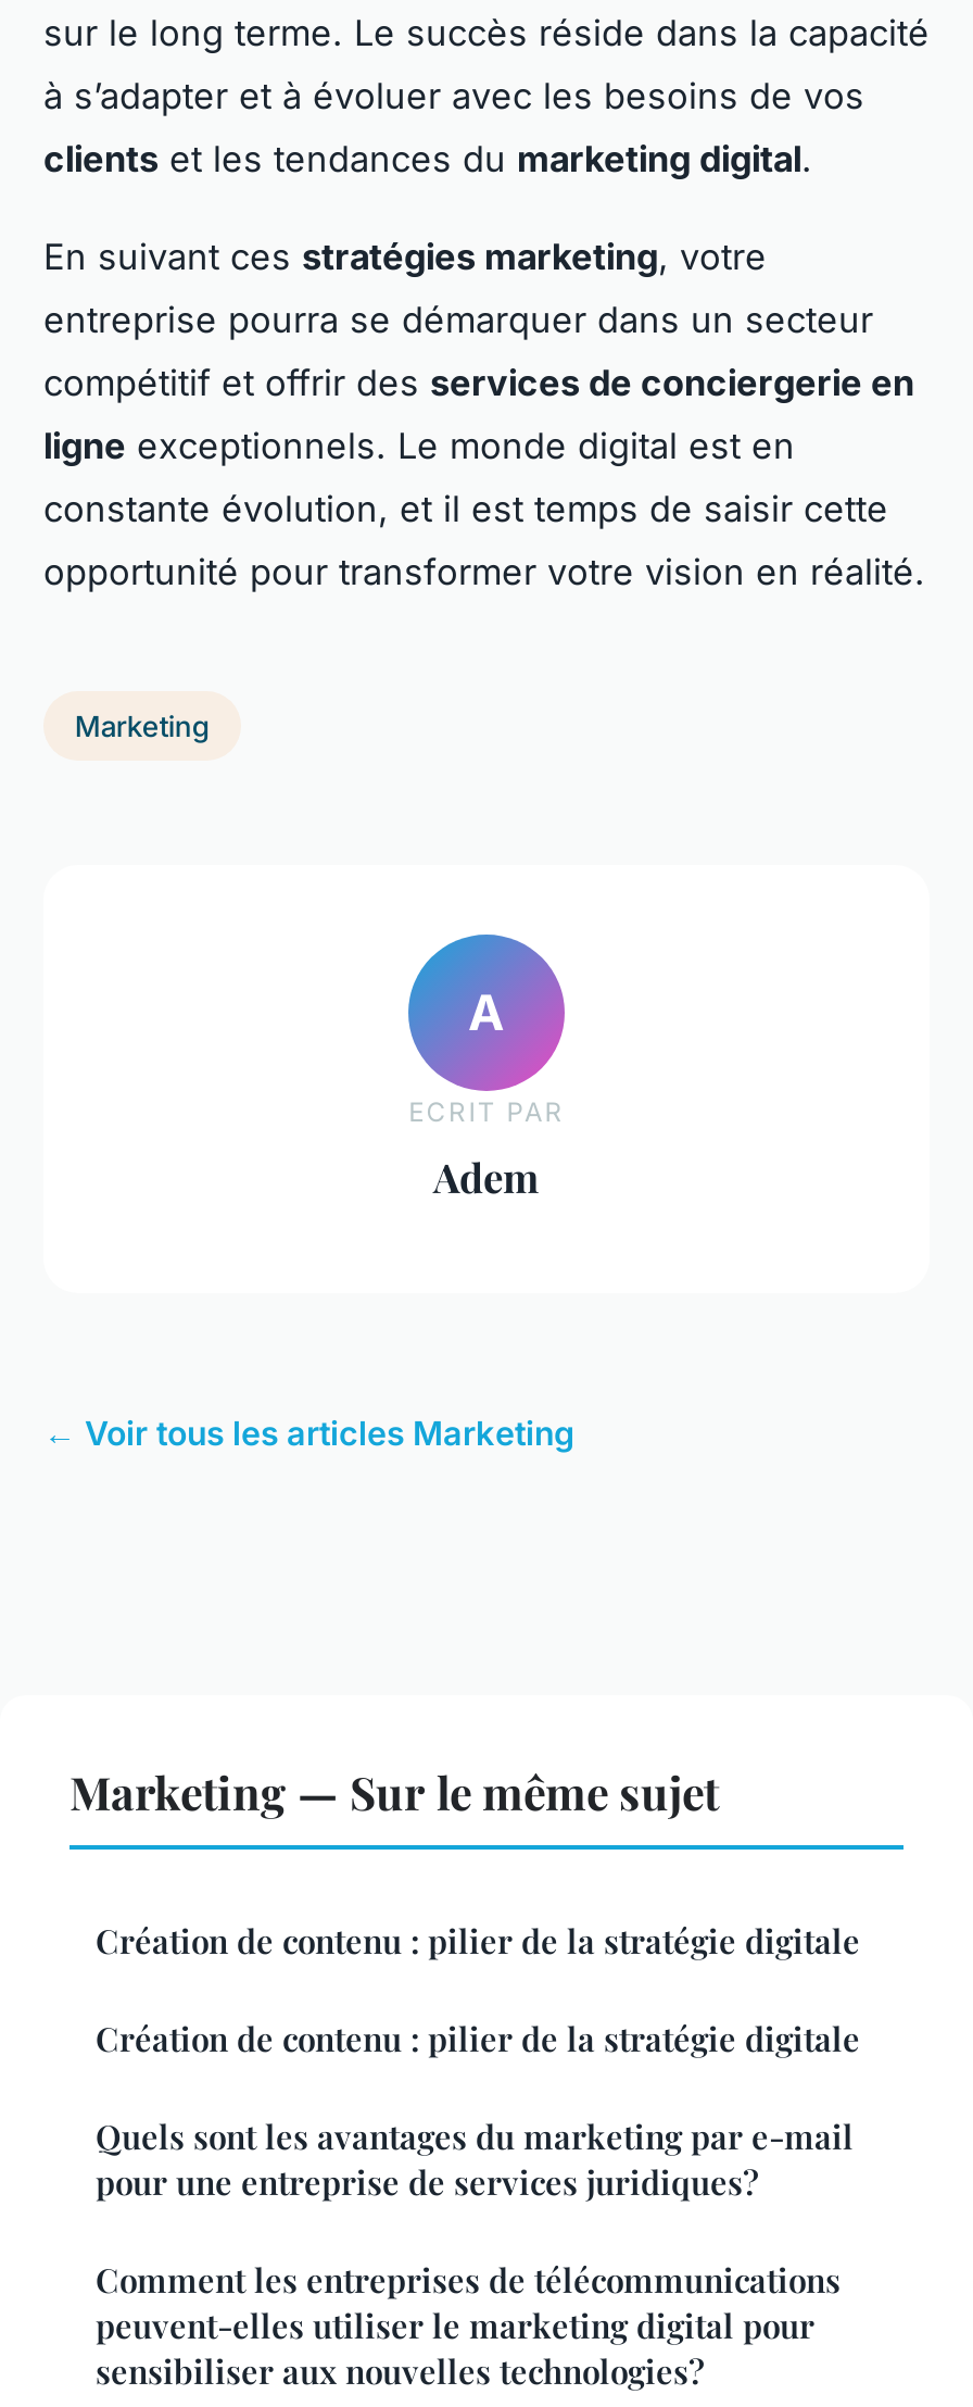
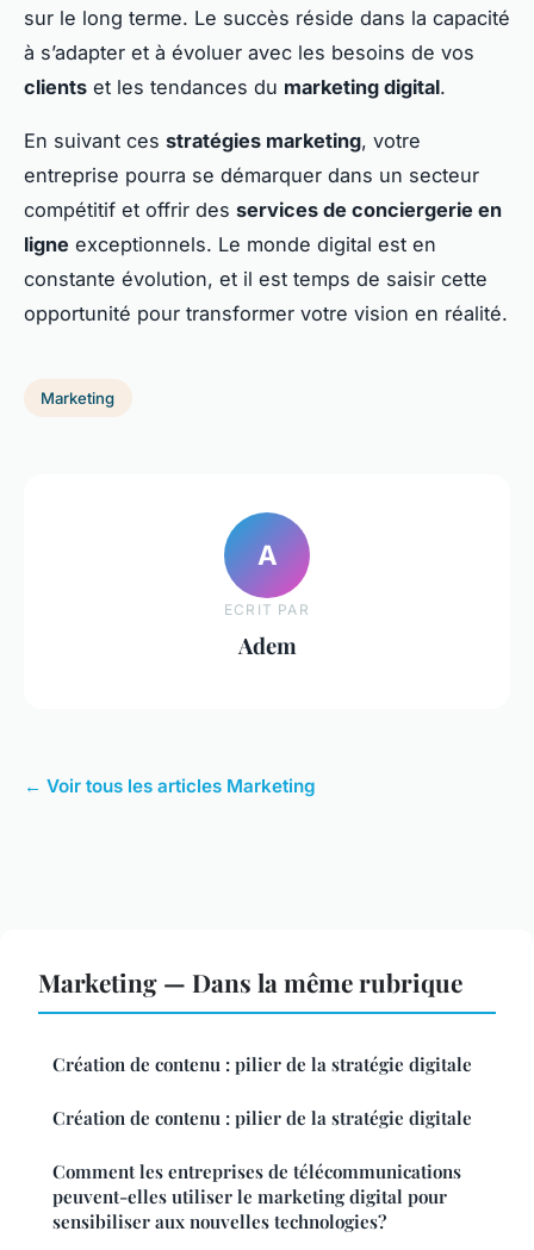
[69,1761,719,1822] Marketing — Sur le même sujet -> [38,965,462,999] Marketing — Dans la même rubrique
[96,2115,854,2204] Quels sont les avantages du marketing par e-mail | pour une entreprise de services juridiques? -> none

